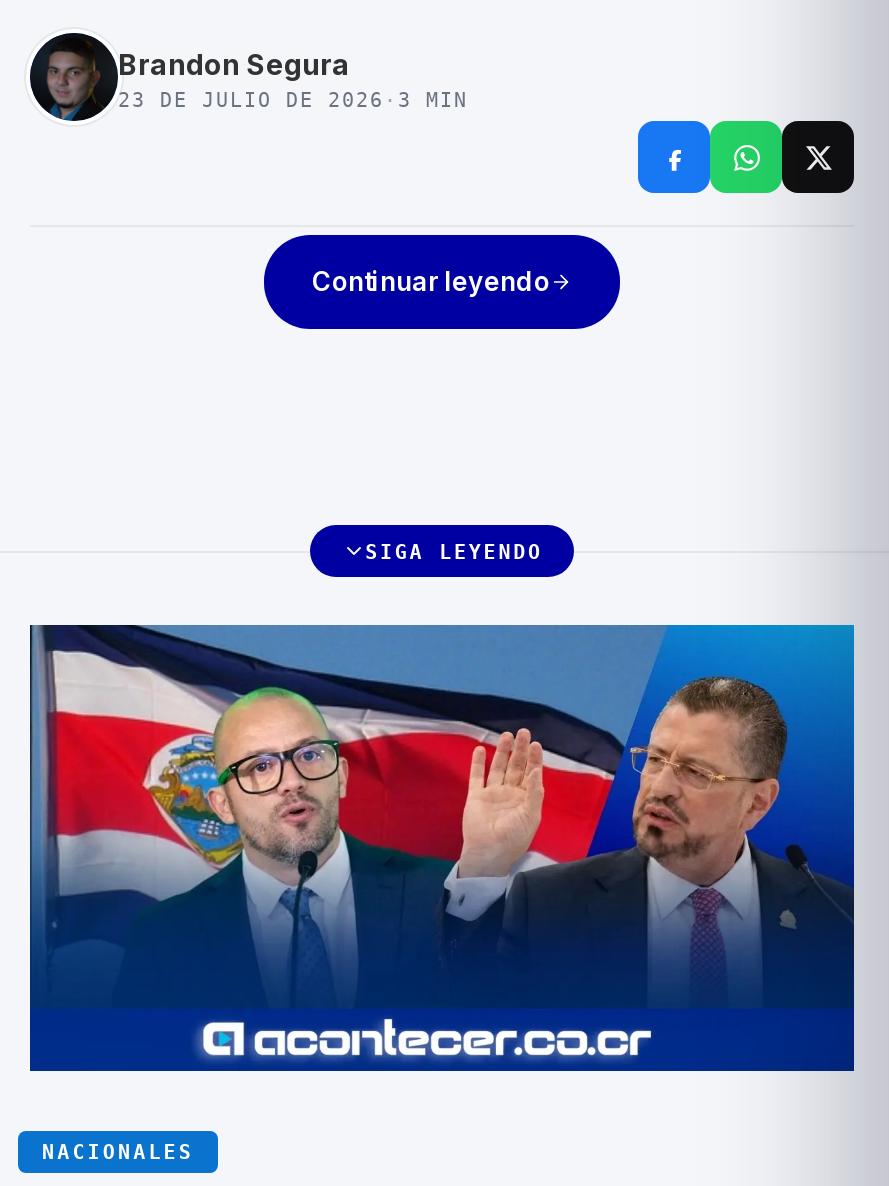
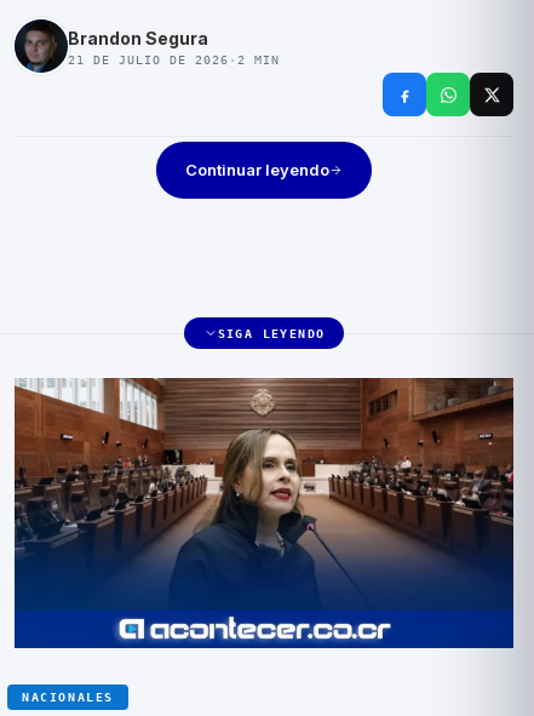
[118,89,468,111] 23 DE JULIO DE 2026 · 3 MIN -> [68,53,280,67] 21 DE JULIO DE 2026 · 2 MIN
[28,623,856,965] [image] -> [13,377,515,583] [image]

